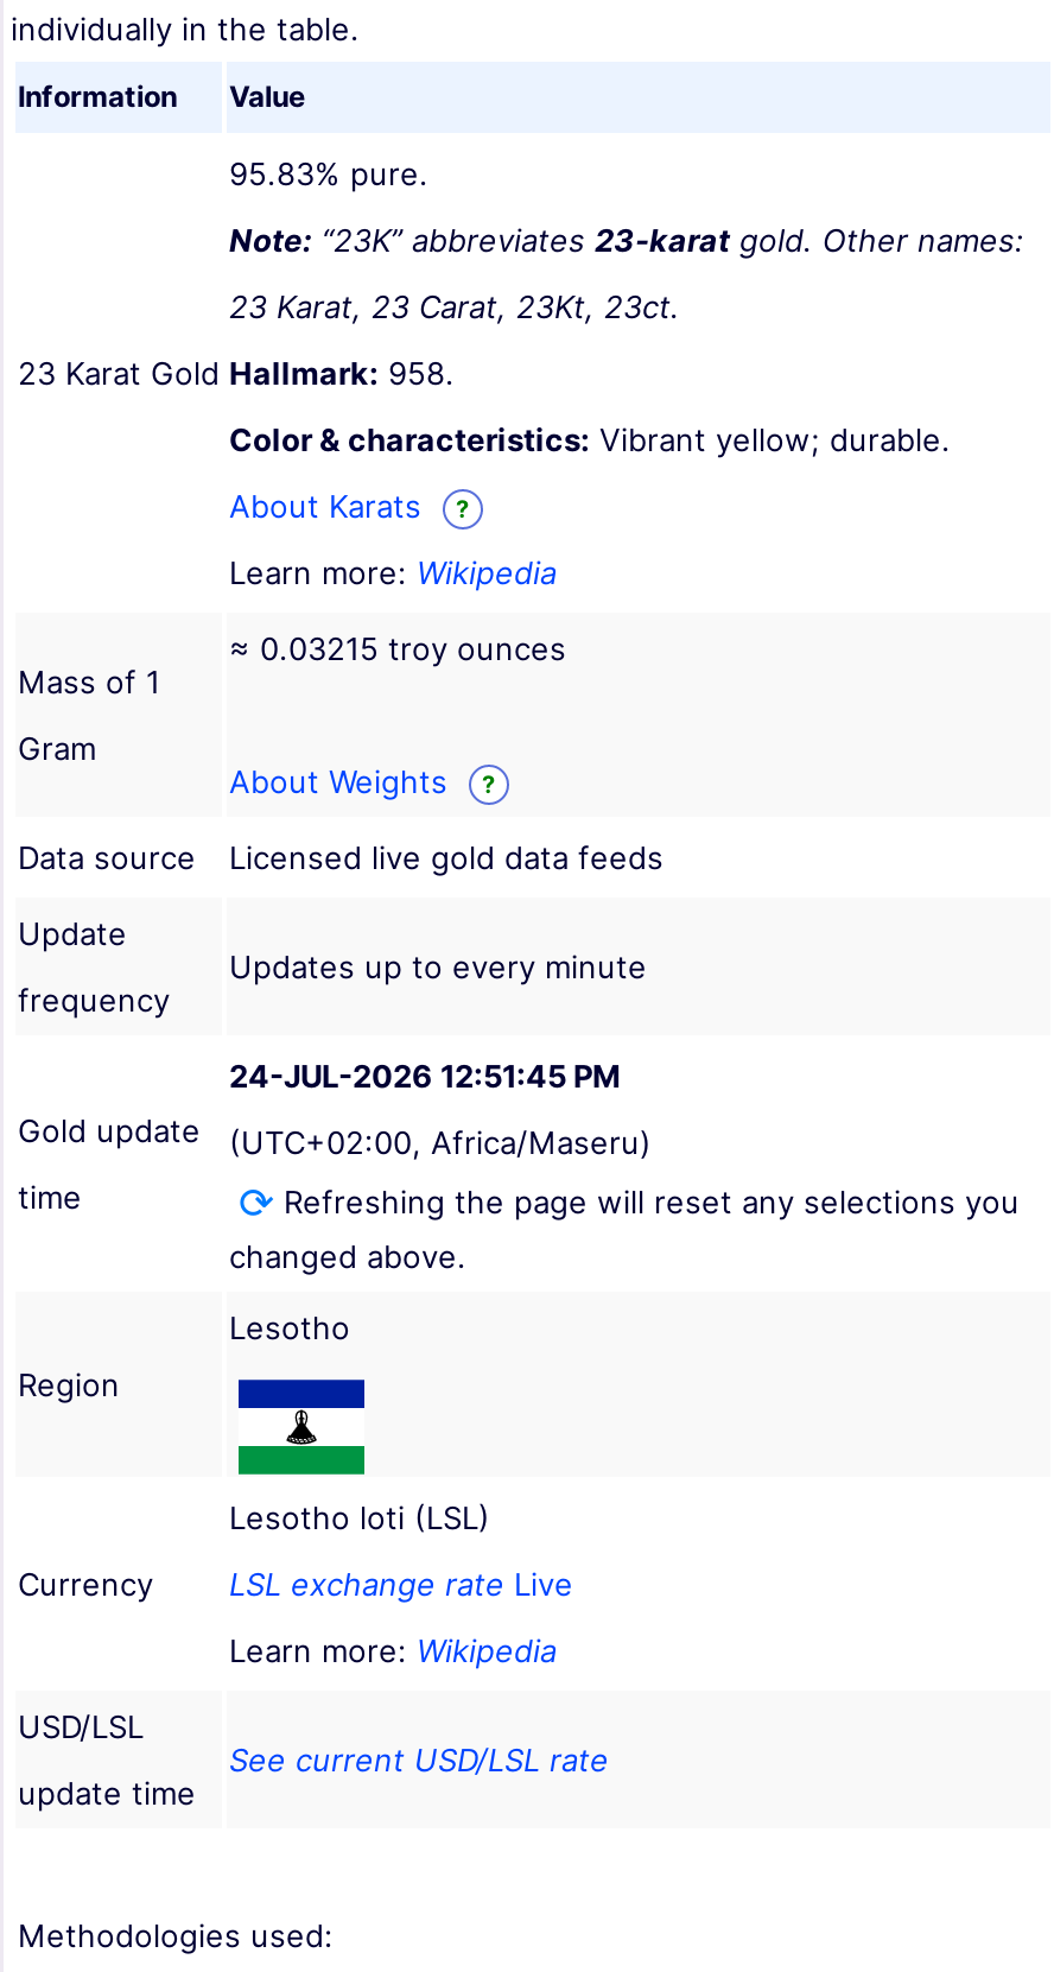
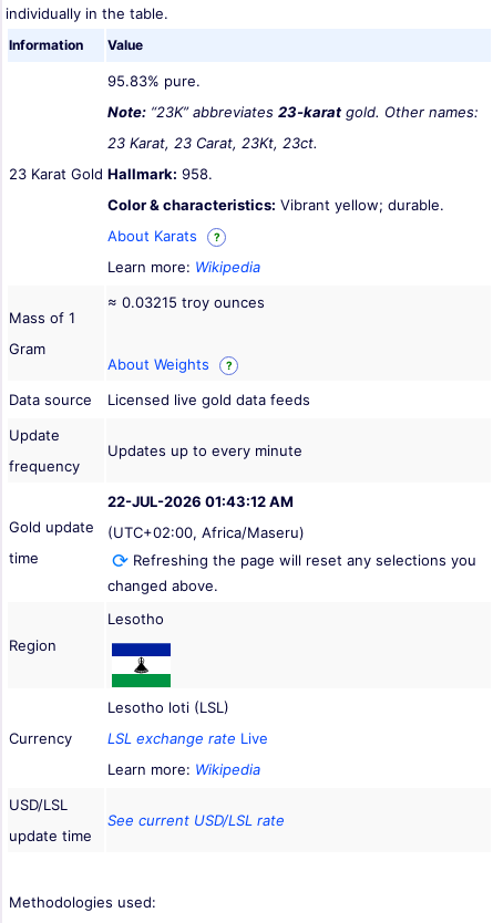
[229,1058,621,1096] 24-JUL-2026 12:51:45 PM -> [107,493,294,511] 22-JUL-2026 01:43:12 AM

